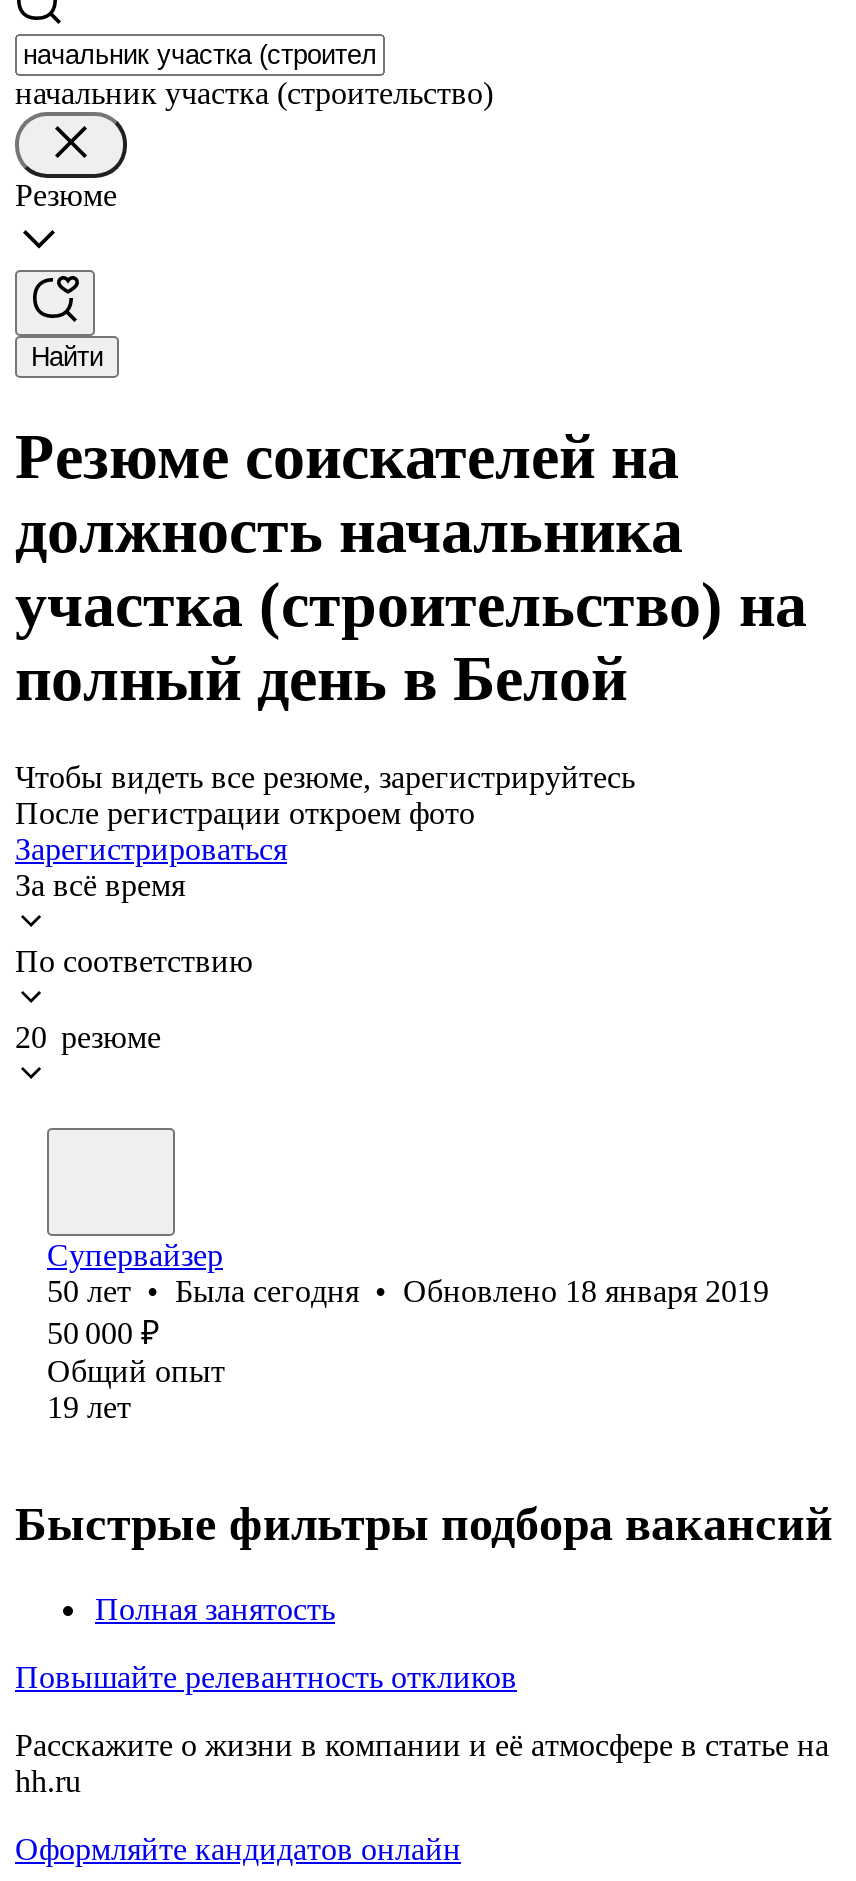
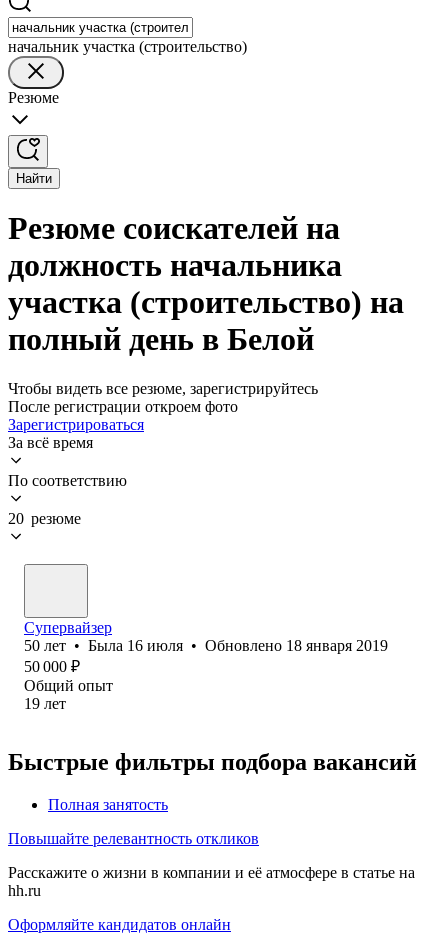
[47,1274,769,1308] 50 лет • Была сегодня • Обновлено 18 января 2019 -> [24,637,388,654] 50 лет • Была 16 июля • Обновлено 18 января 2019

